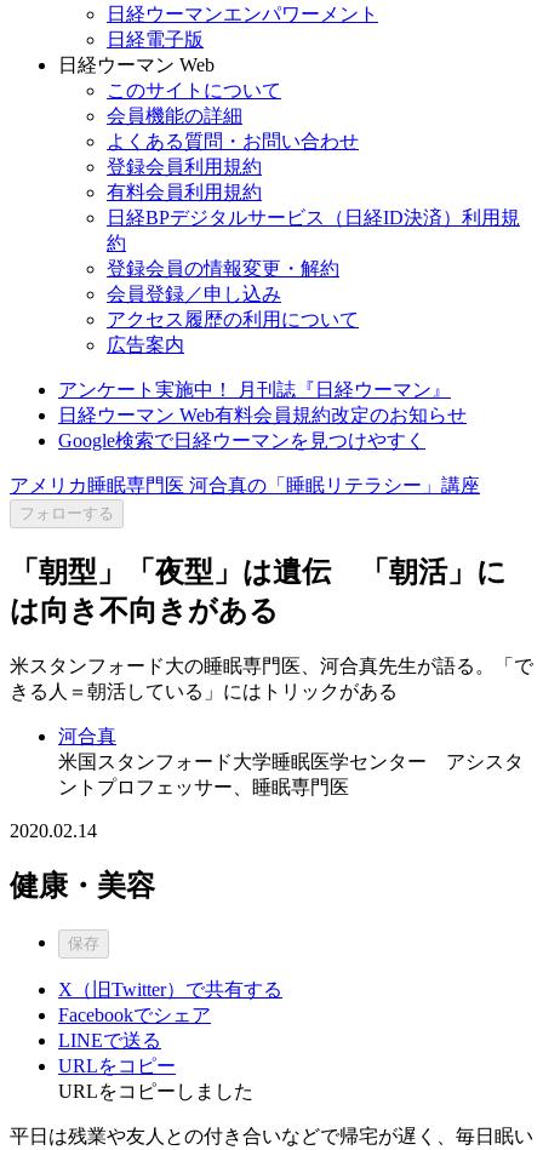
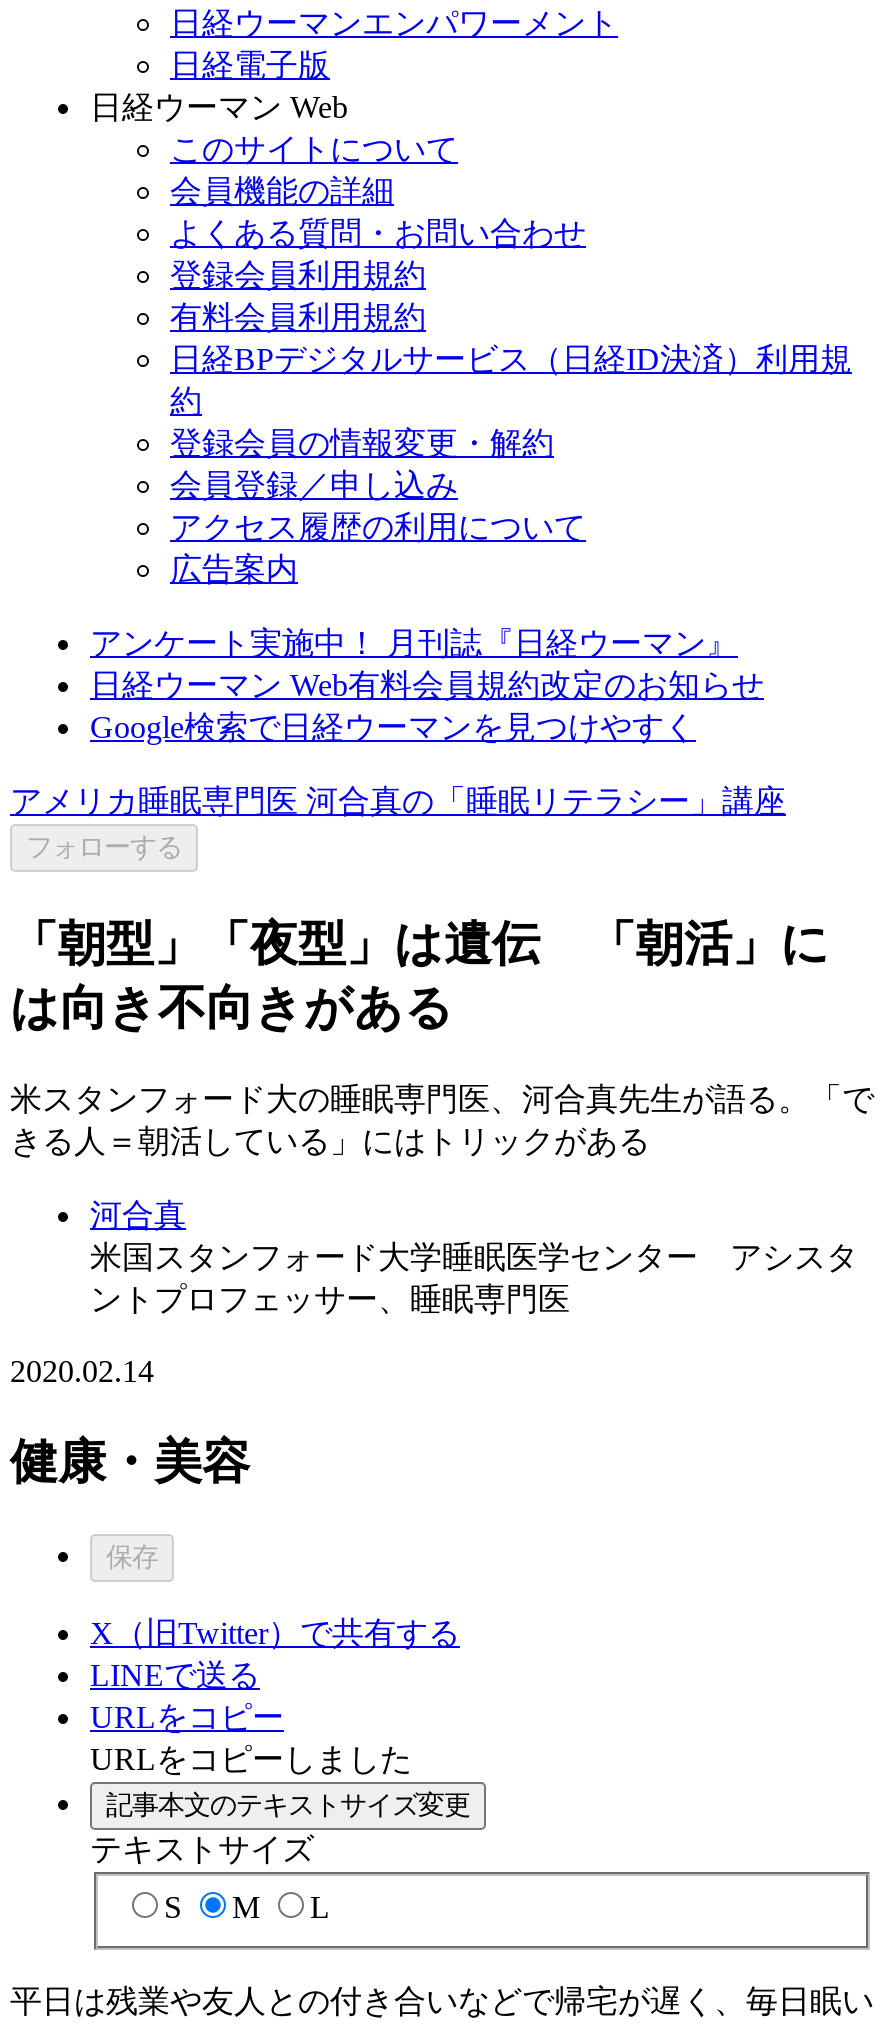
[58,1004,211,1025] Facebookでシェア -> none
moved [58,1030,253,1101] -> [90,1657,412,1775]: LINEで送る | URLをコピー | URLをコピーしました
none -> [90,1789,470,1924] 記事本文のテキストサイズ変更 | テキストサイズ | S | M | L

